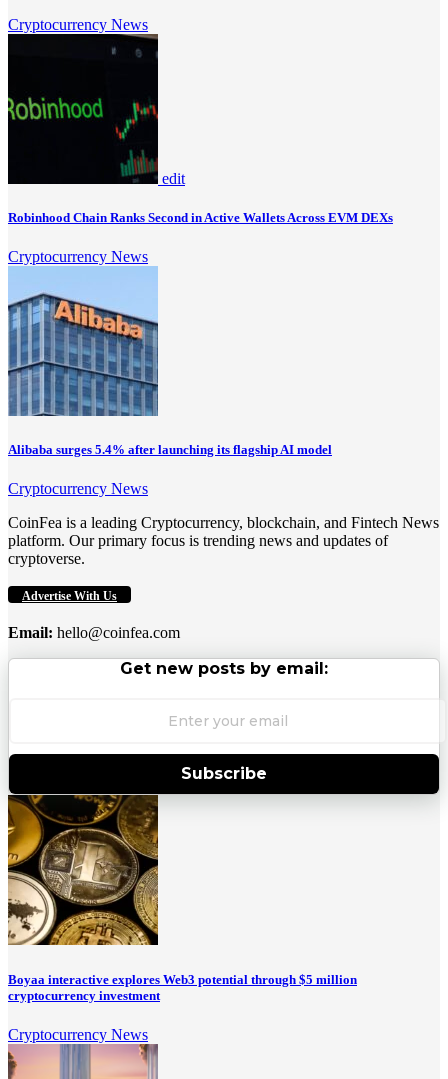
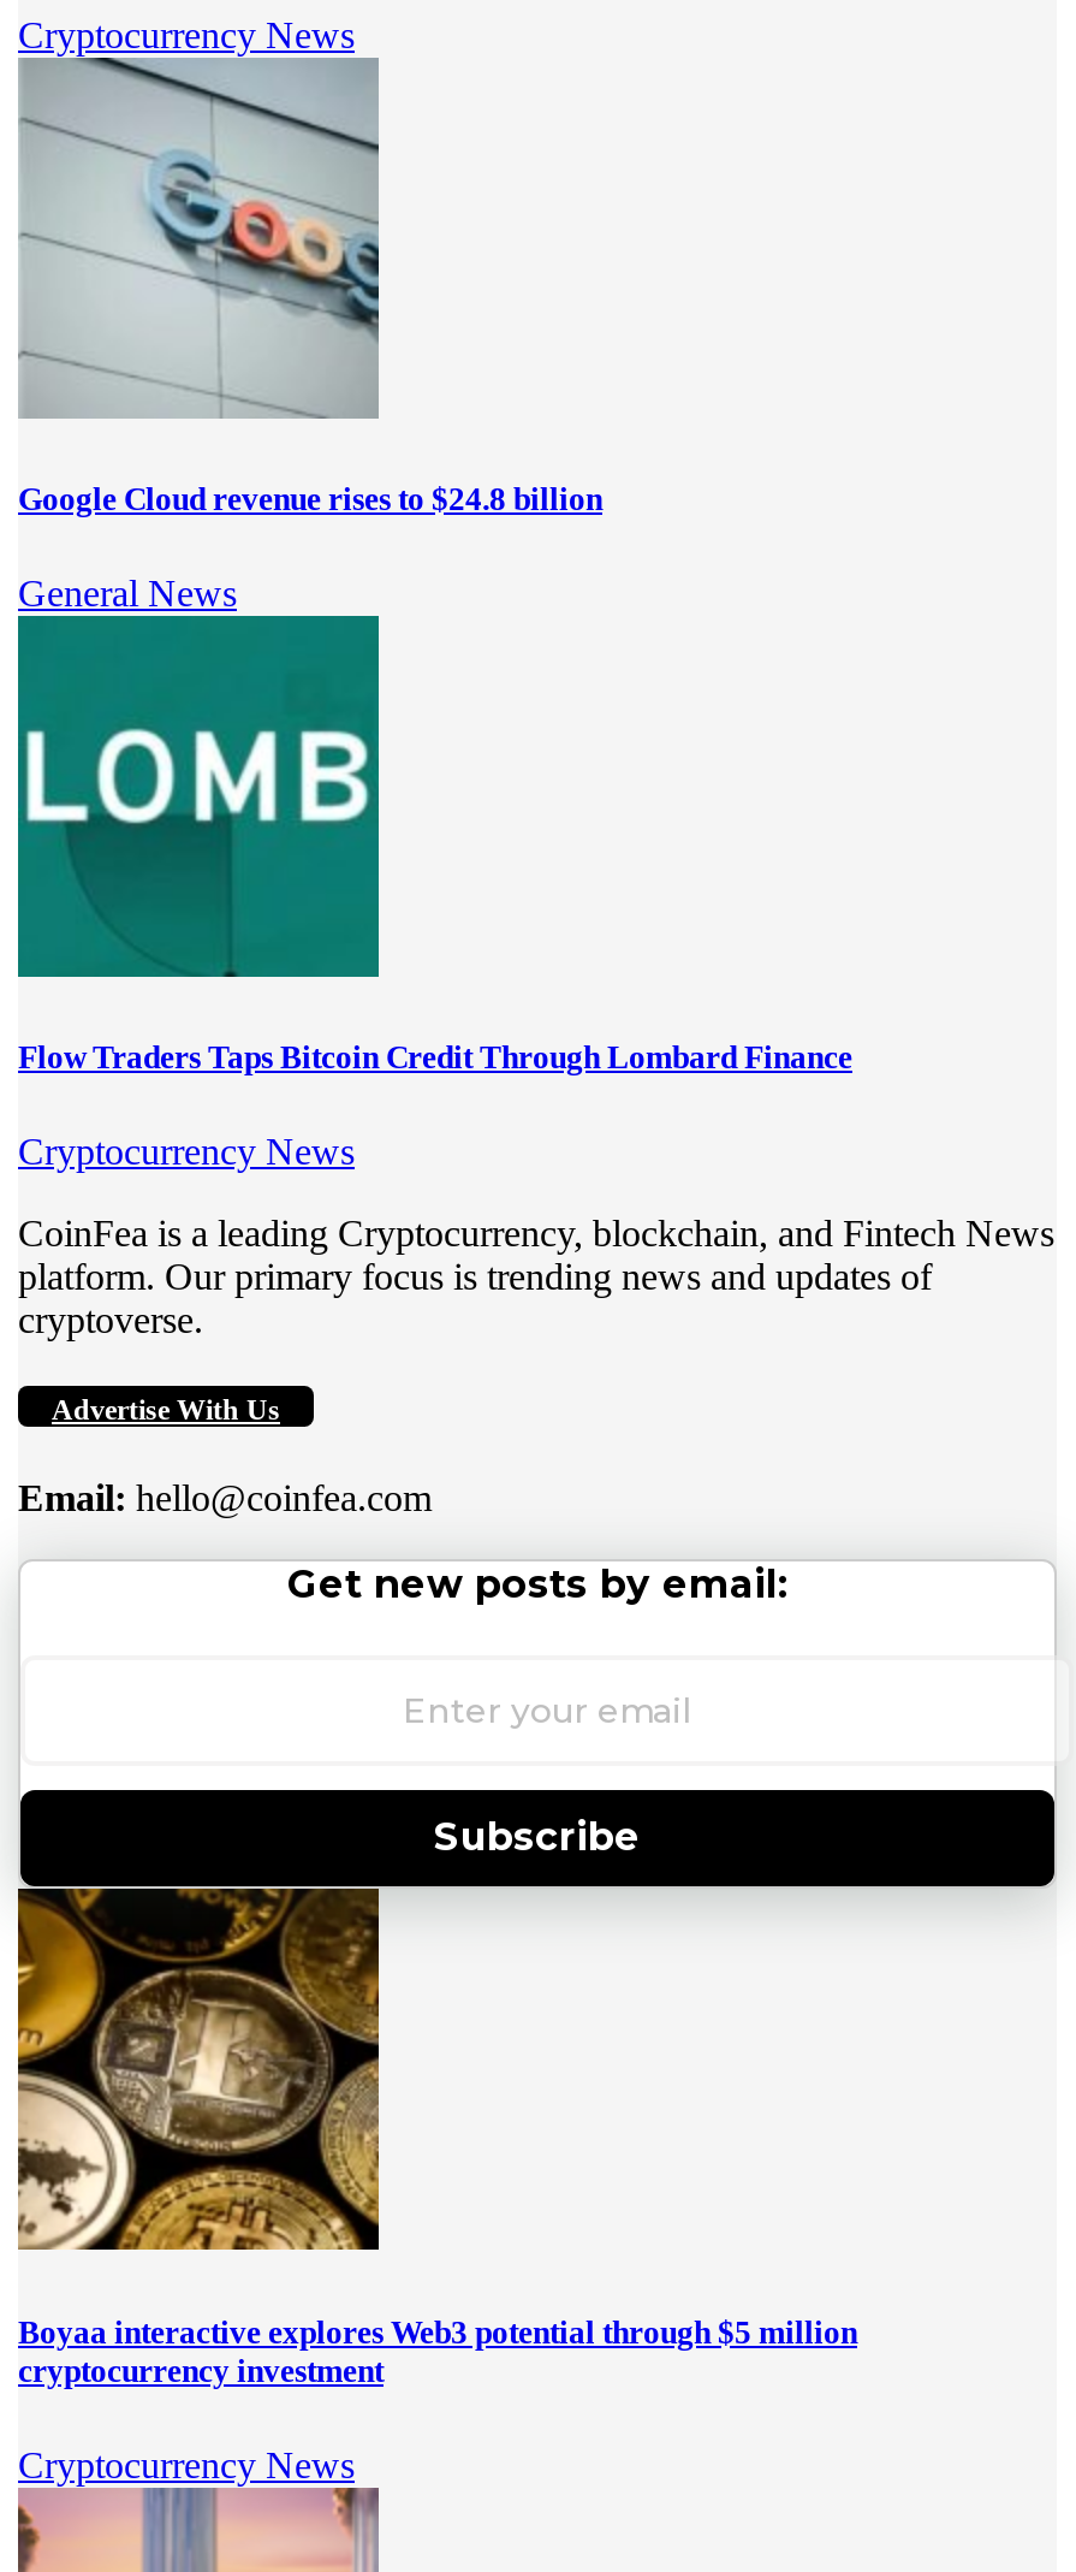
[7,34,393,265] [image] | edit | Robinhood Chain Ranks Second in Active Wallets Across EVM DEXs | Cryptocurrency News -> [18,60,602,614] [image] | Google Cloud revenue rises to $24.8 billion | General News
[8,273,332,457] [image] | Alibaba surges 5.4% after launching its flagship AI model -> [16,633,852,1076] [image] | Flow Traders Taps Bitcoin Credit Through Lombard Finance

